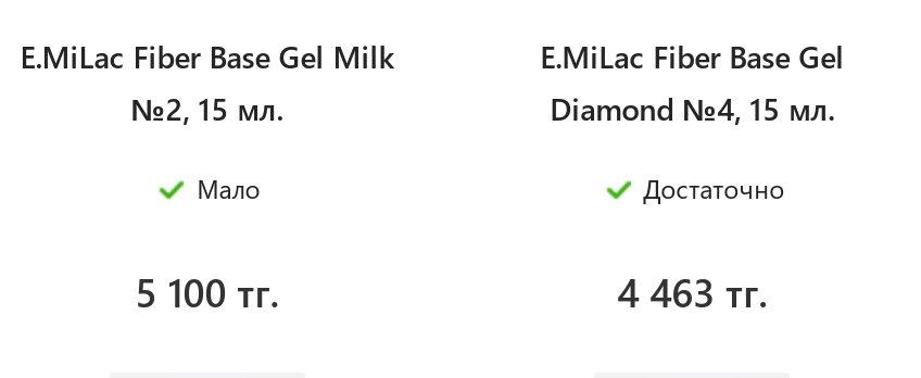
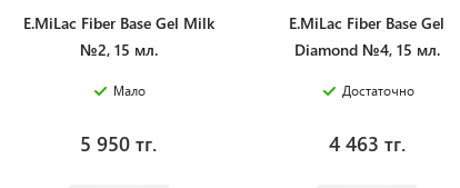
[135,266,278,318] 5 100 тг. -> [80,130,157,157] 5 950 тг.

